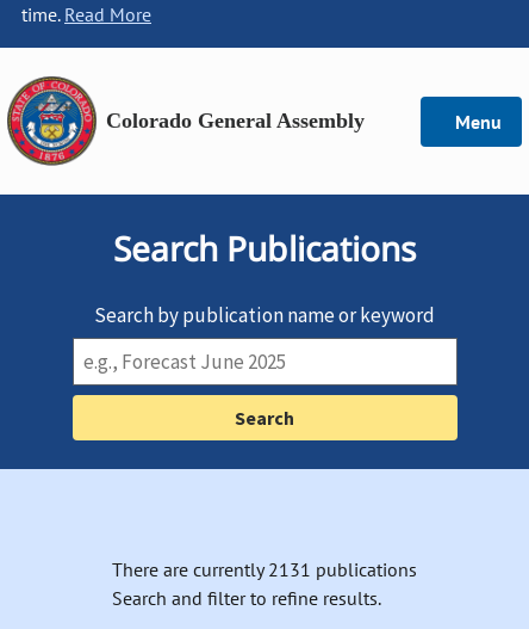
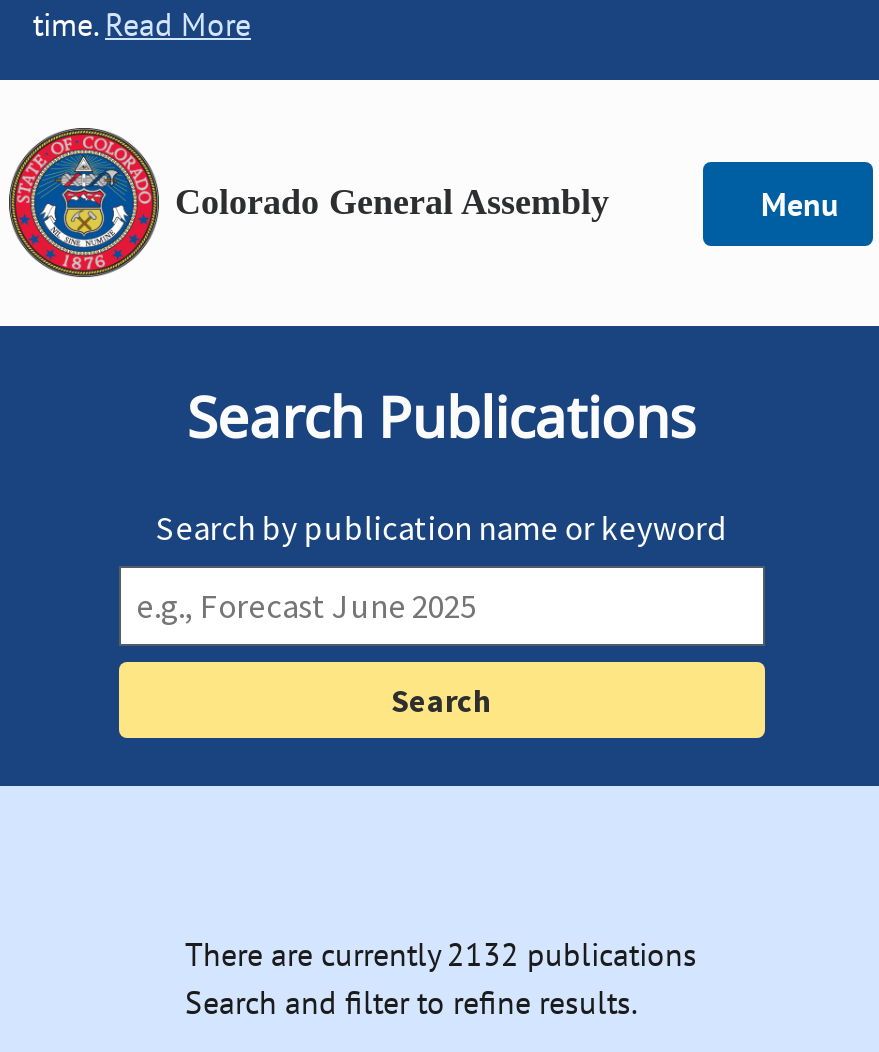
[112,557,417,581] There are currently 2131 publications -> [185,934,697,974] There are currently 2132 publications

